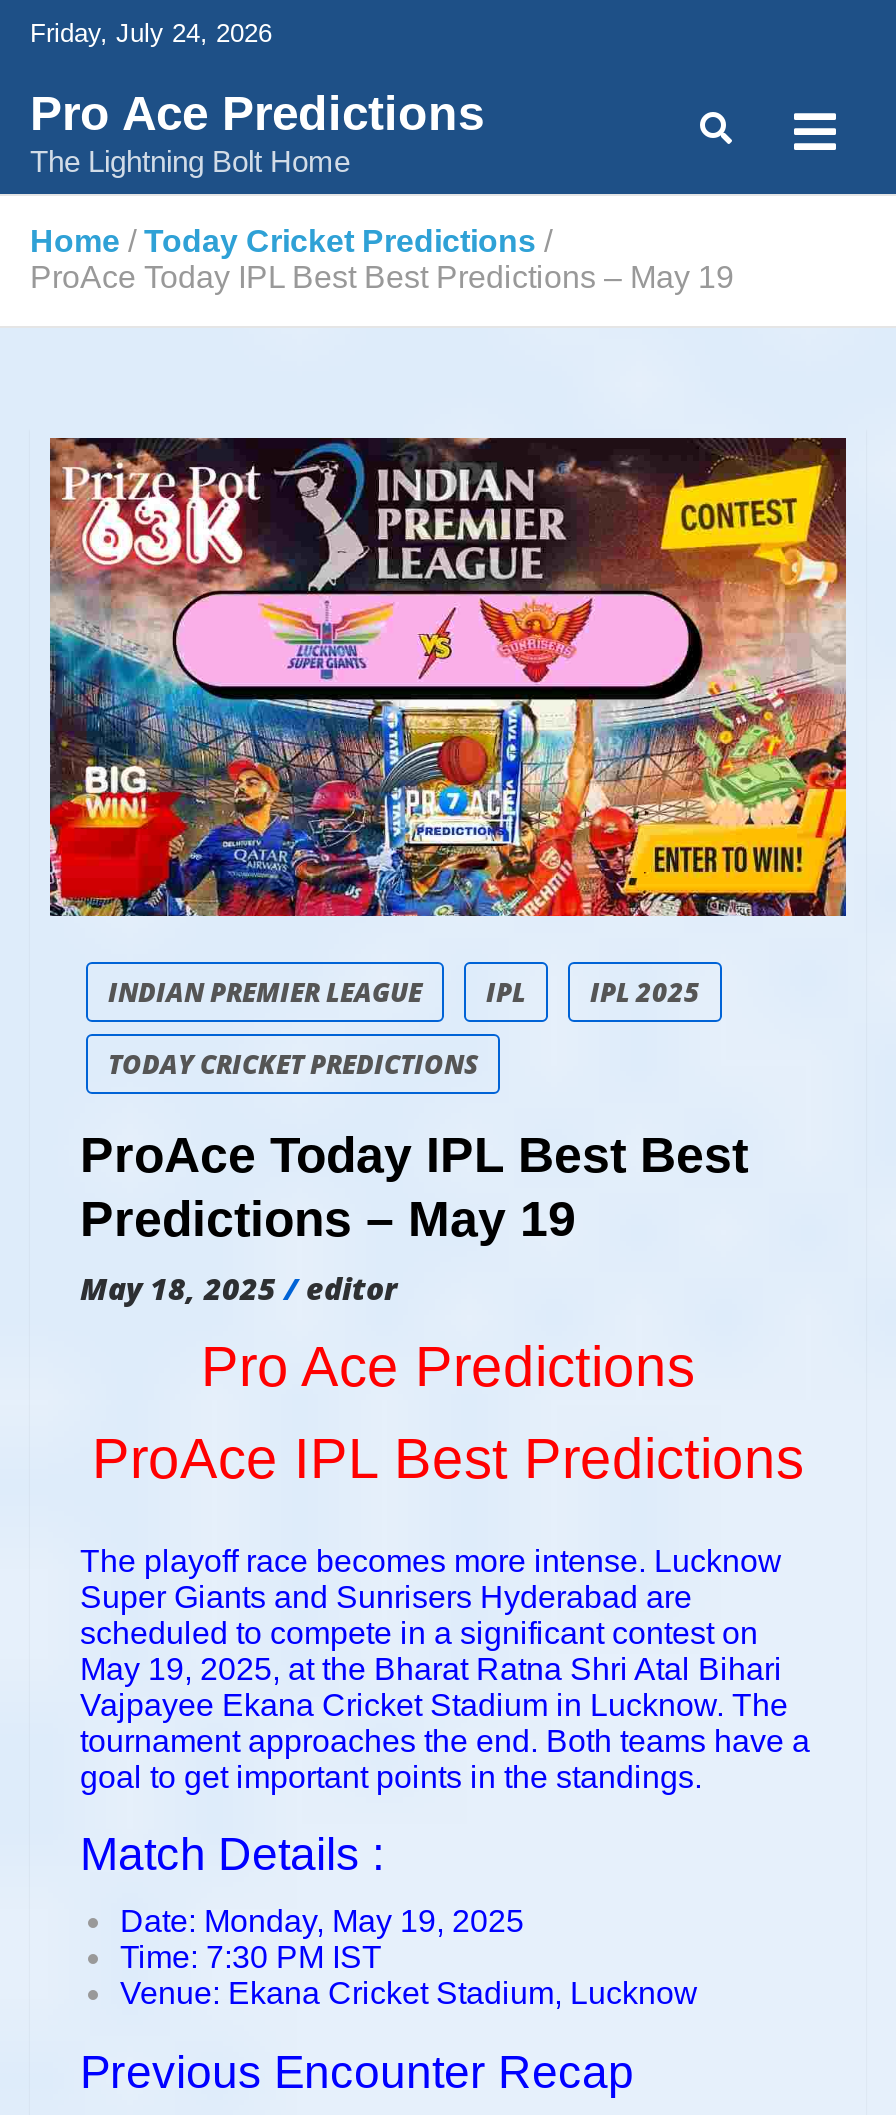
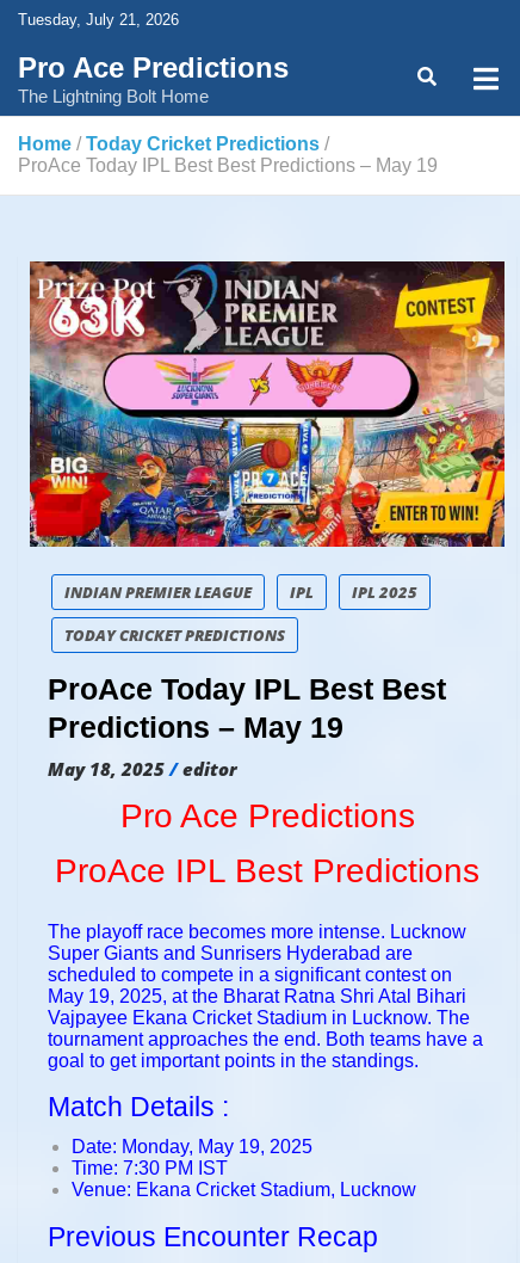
[30,18,272,48] Friday, July 24, 2026 -> [18,11,179,29] Tuesday, July 21, 2026

